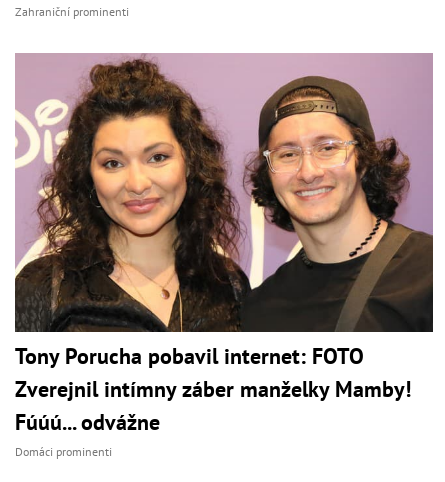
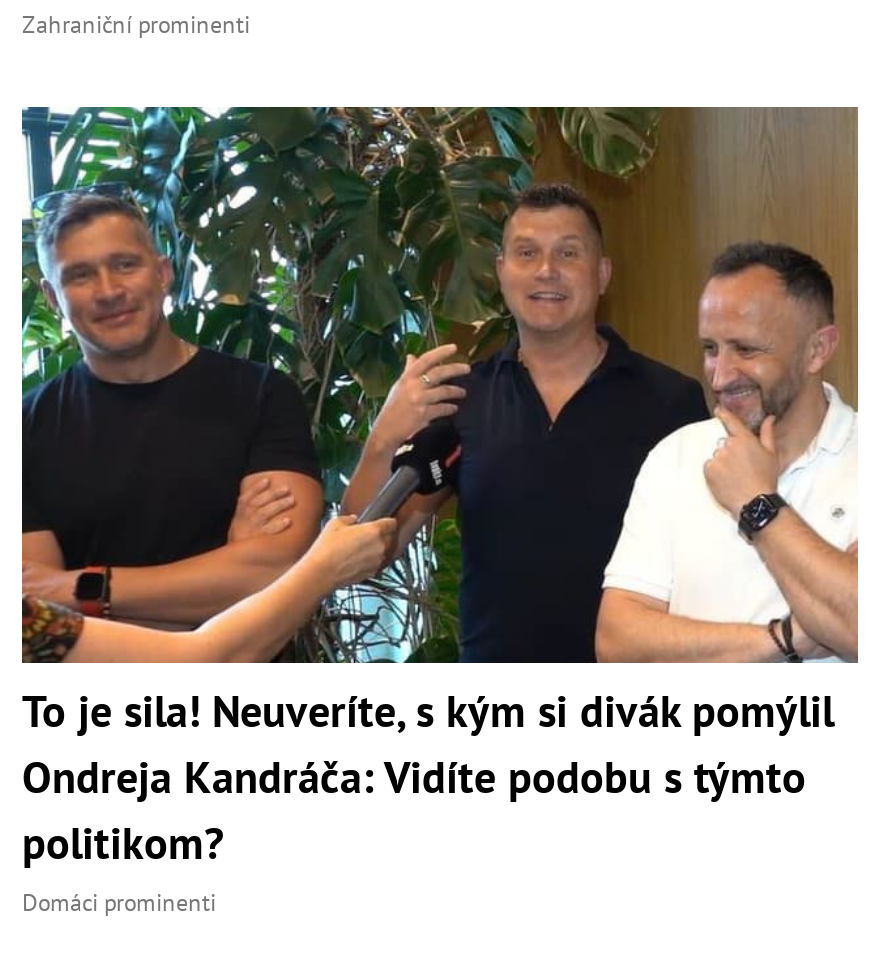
[14,53,434,436] [image] | Tony Porucha pobavil internet: FOTO | Zverejnil intímny záber manželky Mamby! | Fúúú... odvážne -> [20,106,860,872] [image] | To je sila! Neuveríte, s kým si divák pomýlil | Ondreja Kandráča: Vidíte podobu s týmto | politikom?

